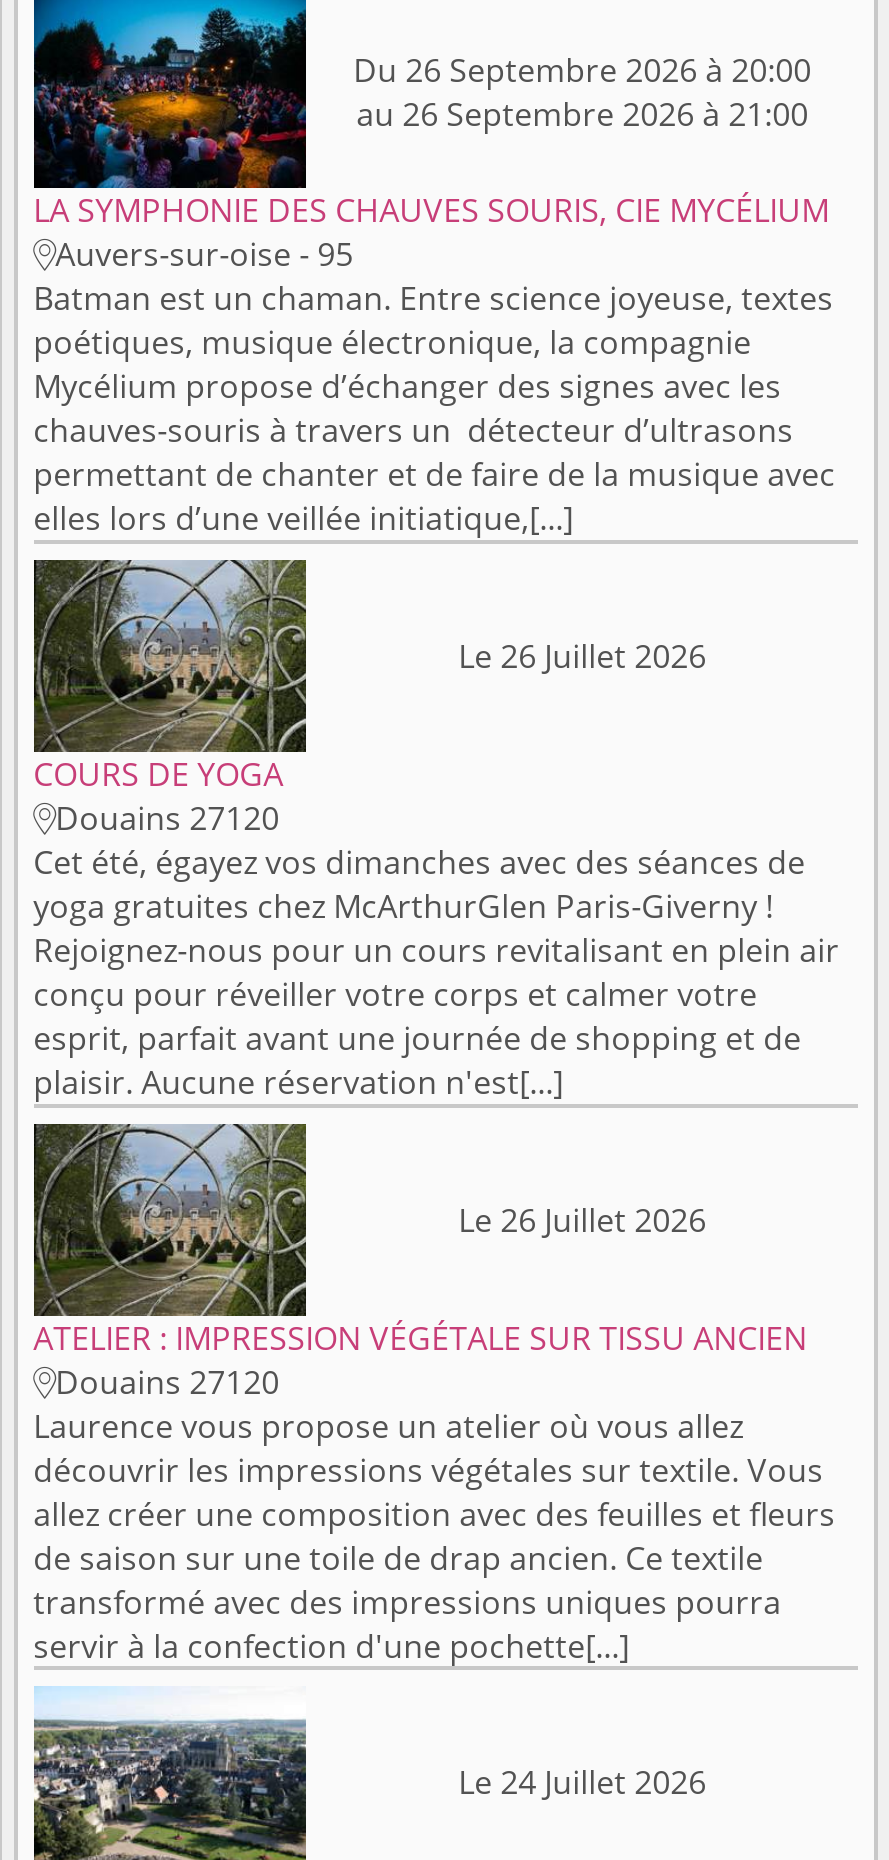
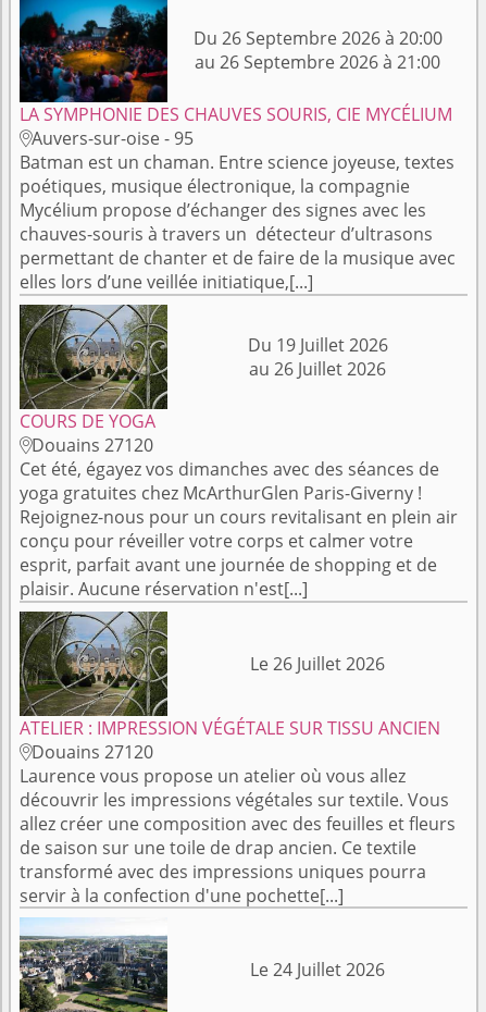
[458,634,706,678] Le 26 Juillet 2026 -> [247,333,388,381] Du 19 Juillet 2026 | au 26 Juillet 2026

